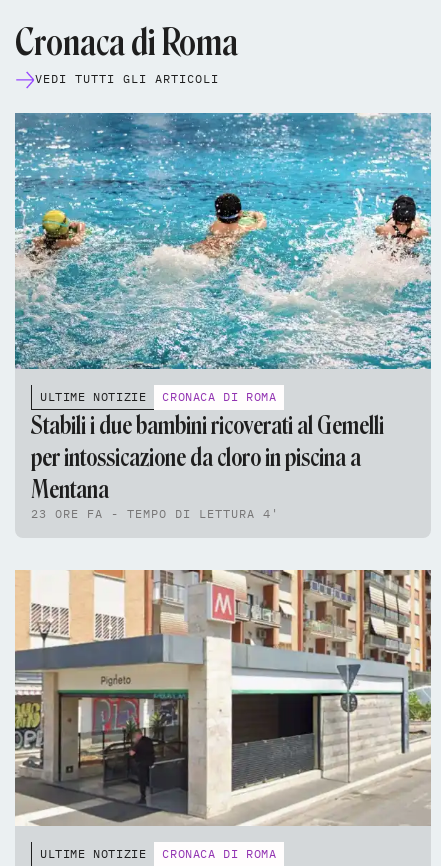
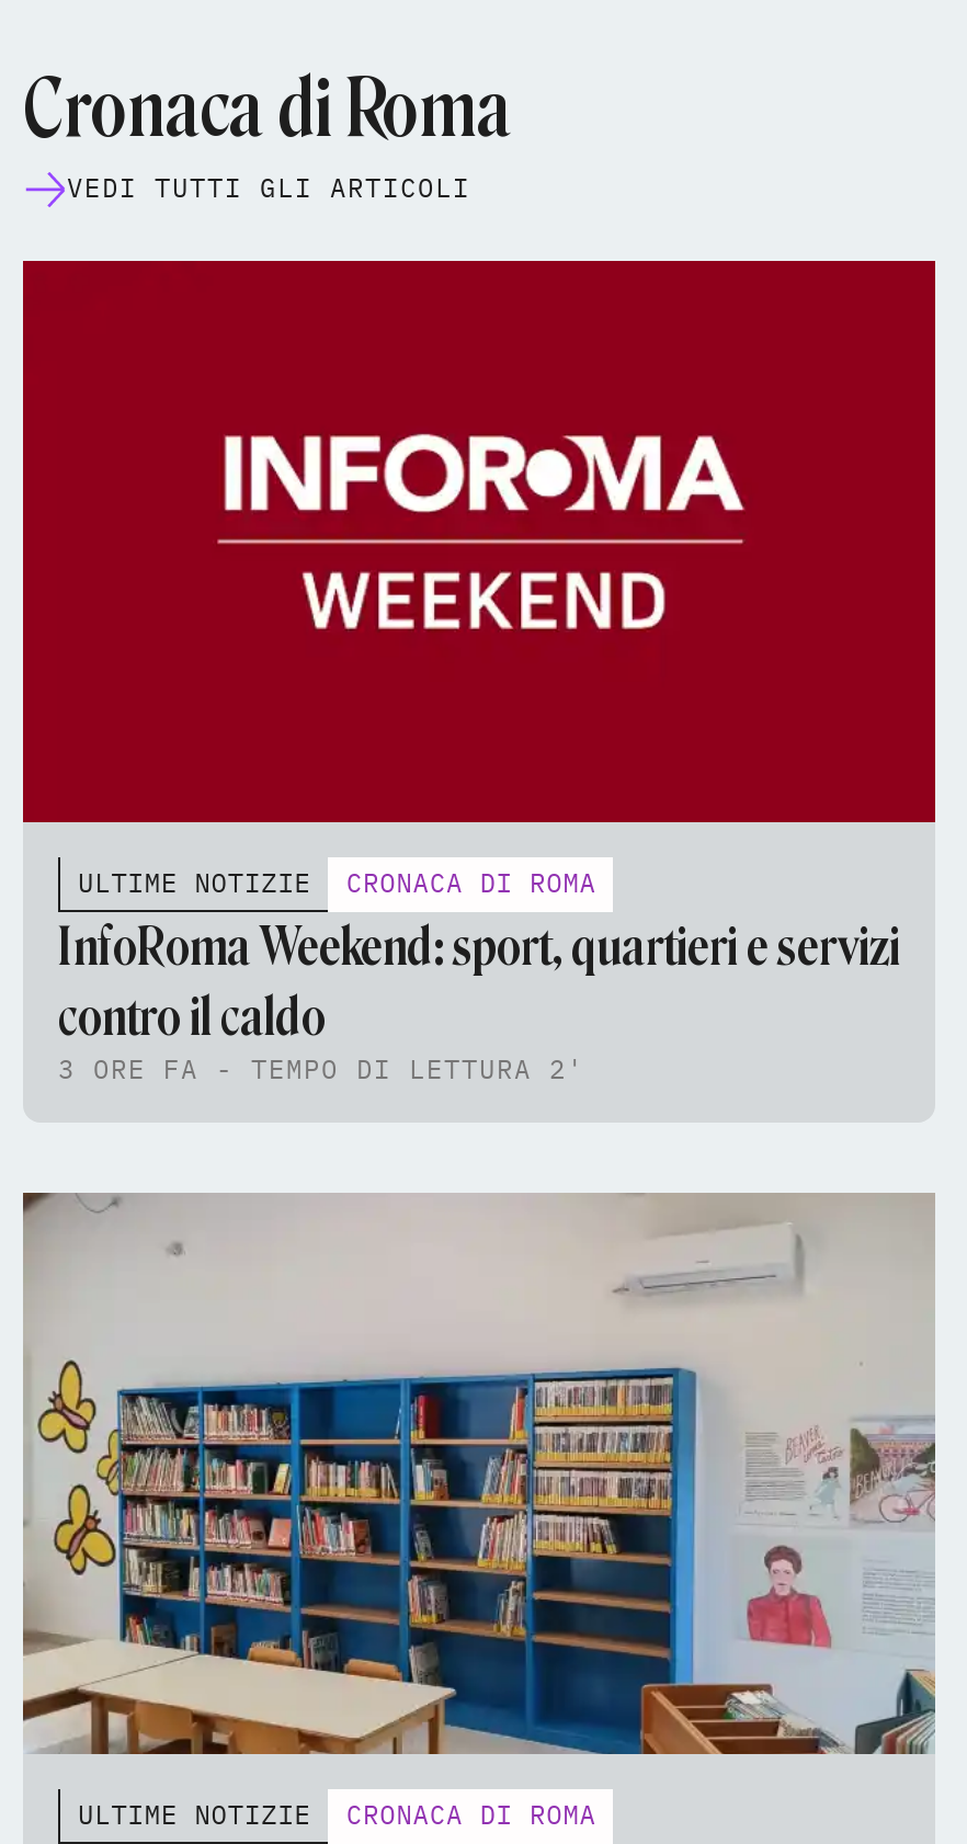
[14,112,432,370] [image] -> [21,259,937,824] [image]
[31,411,384,521] Stabili i due bambini ricoverati al Gemelli | per intossicazione da cloro in piscina a | Mentana | 23 ORE FA - TEMPO DI LETTURA 4' -> [58,916,900,1087] InfoRoma Weekend: sport, quartieri e servizi | contro il caldo | 3 ORE FA - TEMPO DI LETTURA 2'
[15,569,431,826] [image] -> [21,1191,935,1756] [image]

